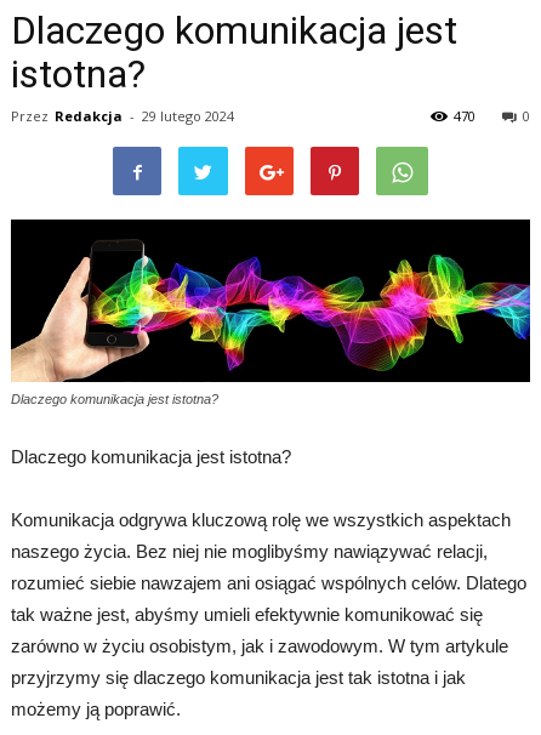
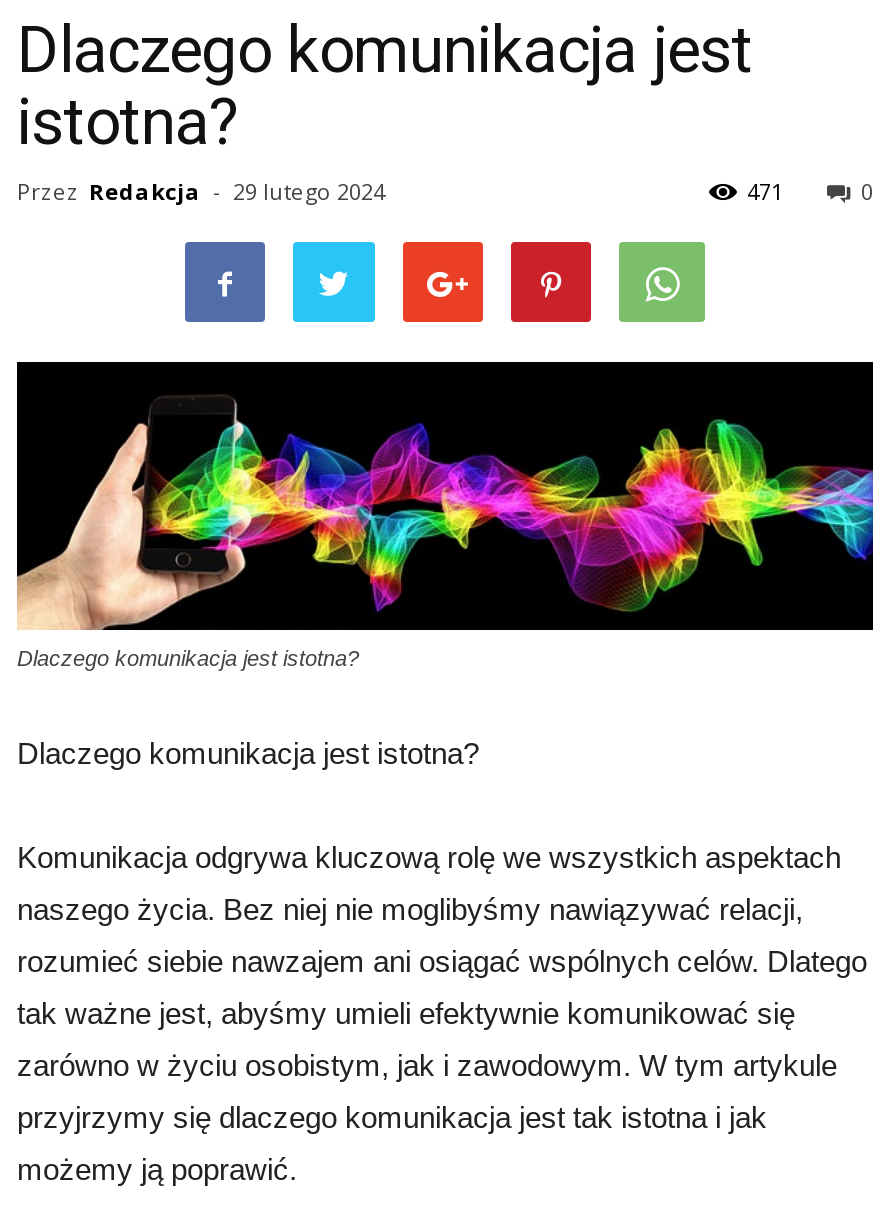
[454,107,475,125] 470 -> [747,176,783,206] 471

